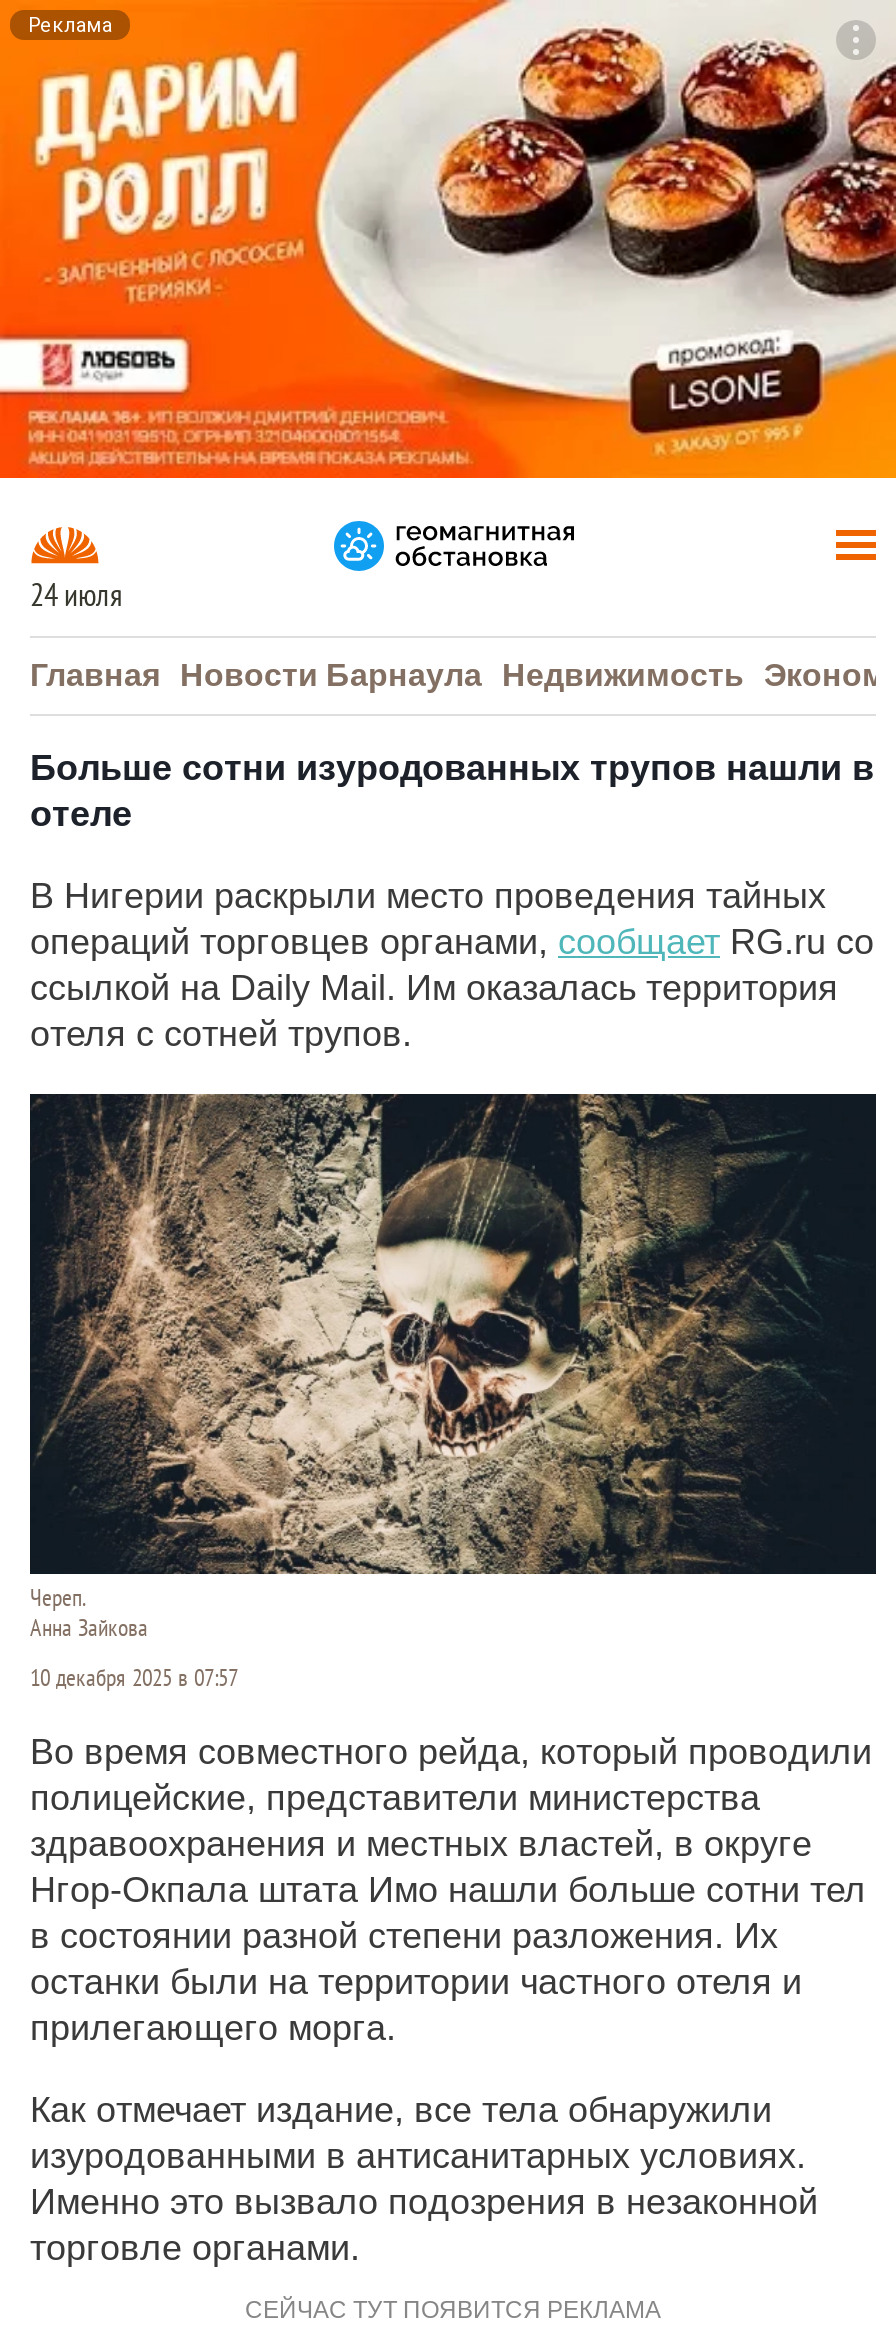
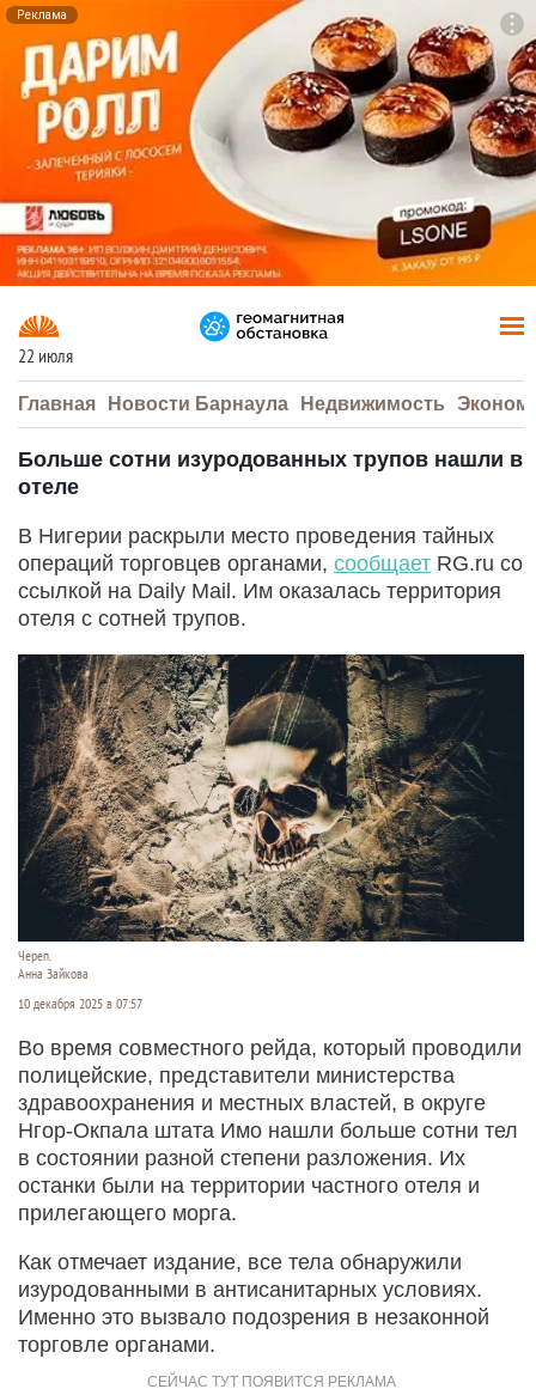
[30,578,122,614] 24 июля -> [18,346,73,367] 22 июля

